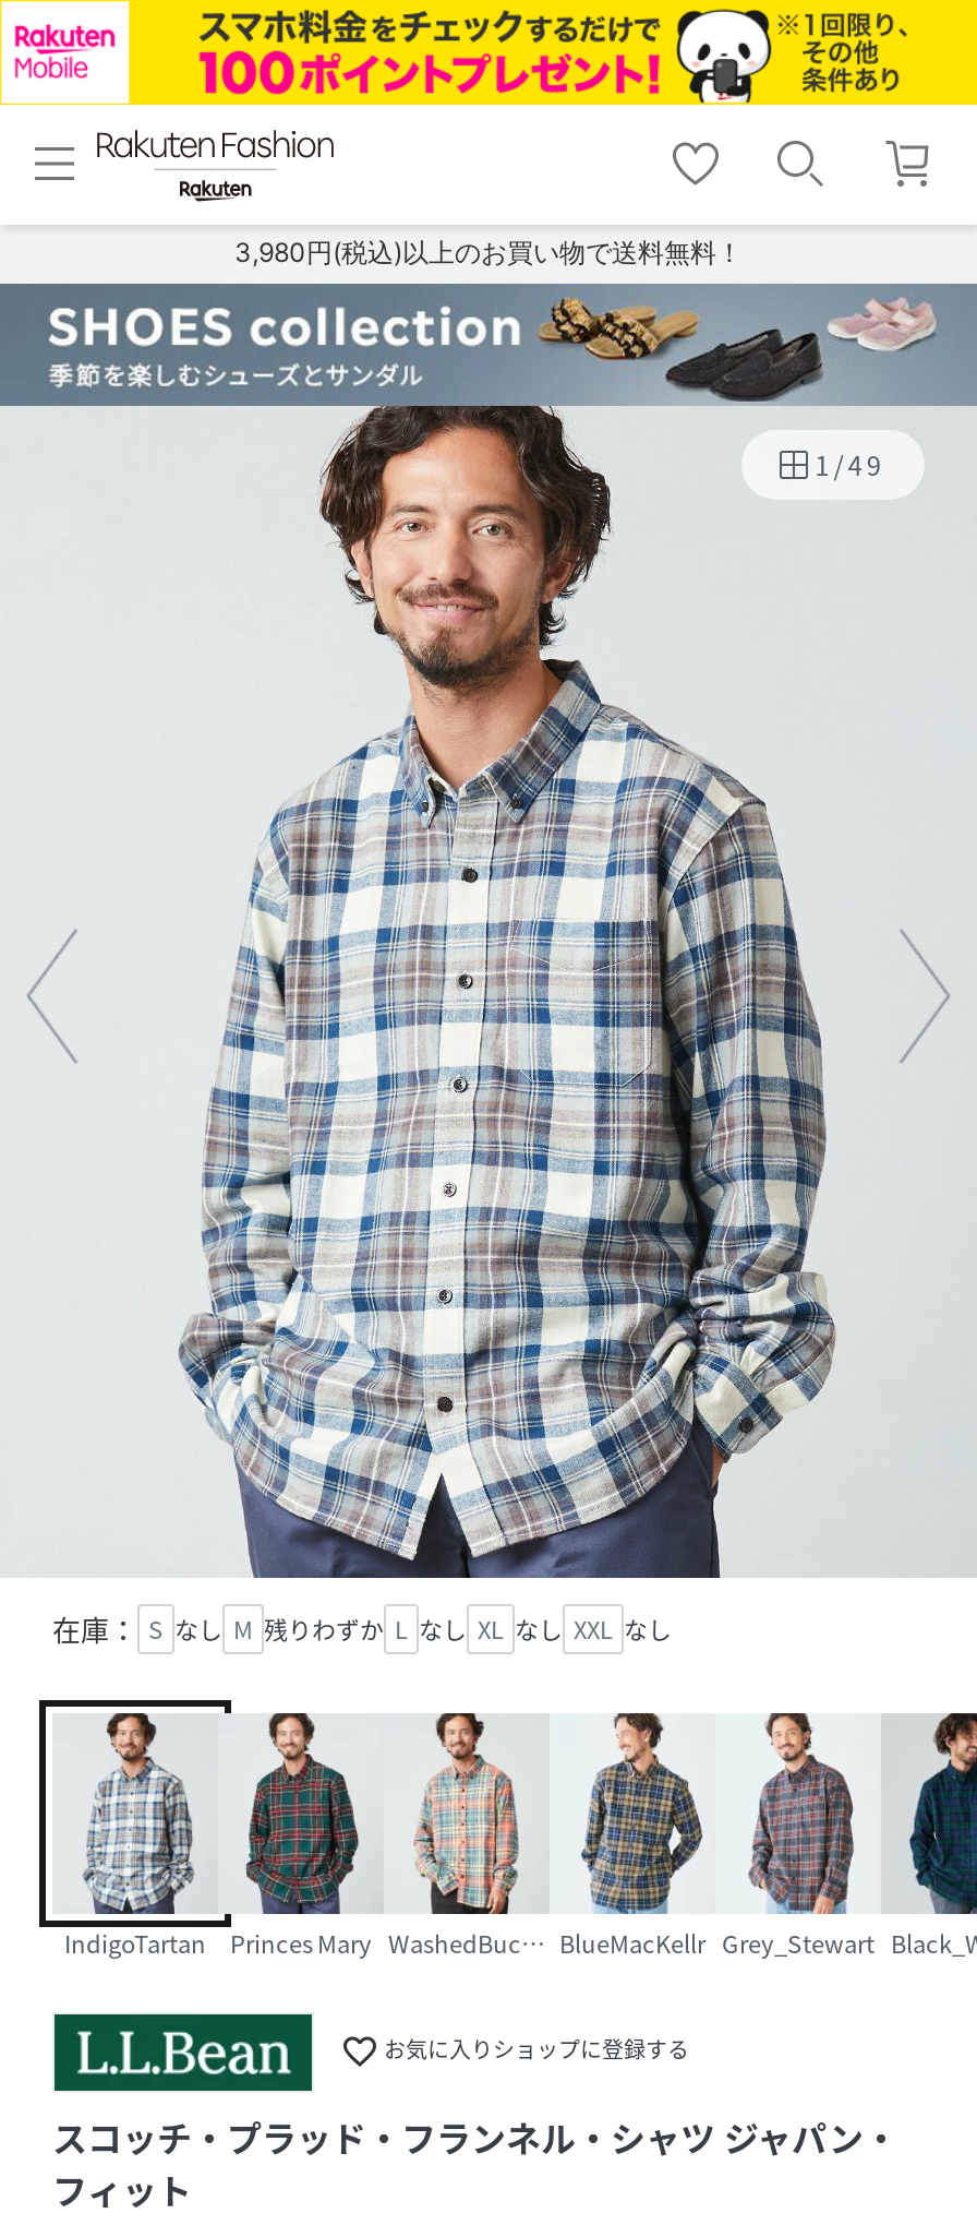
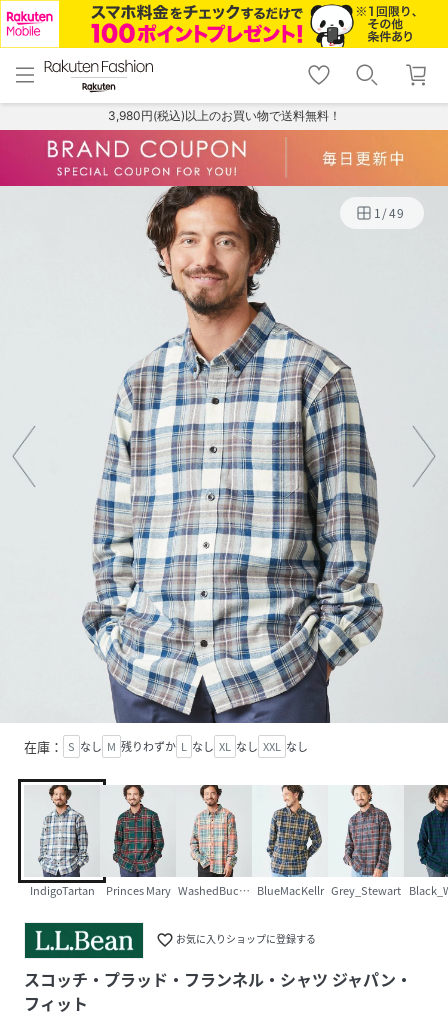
[7,282,970,406] [image] -> [3,129,445,186] [image]

